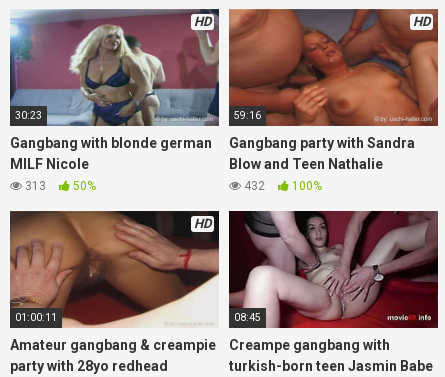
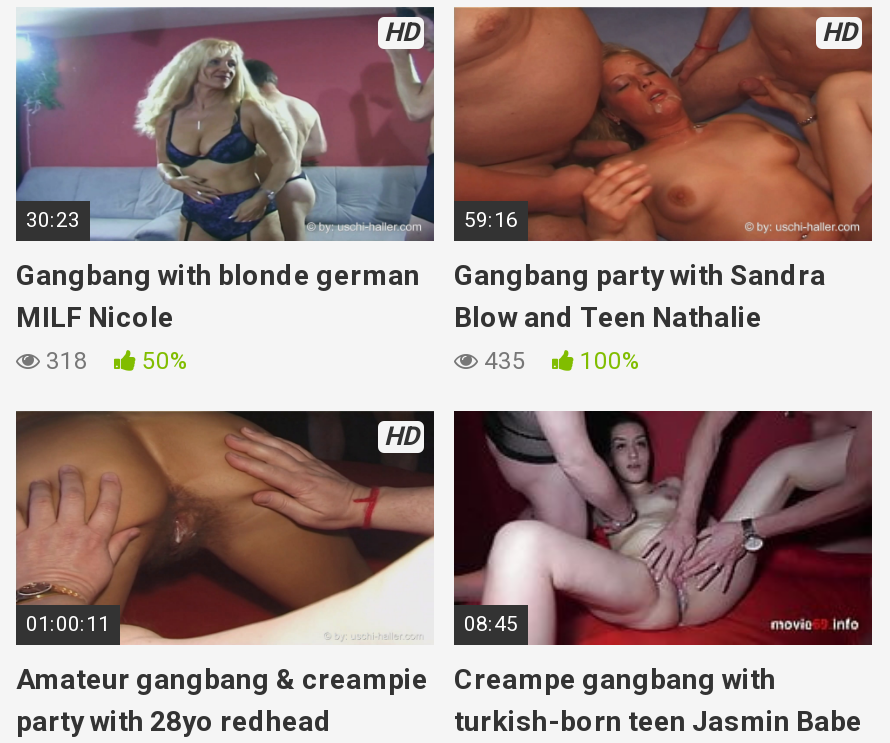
[22,179,96,193] 313 50% -> [40,347,188,375] 318 50%
[241,179,322,193] 432 100% -> [478,347,640,375] 435 100%

